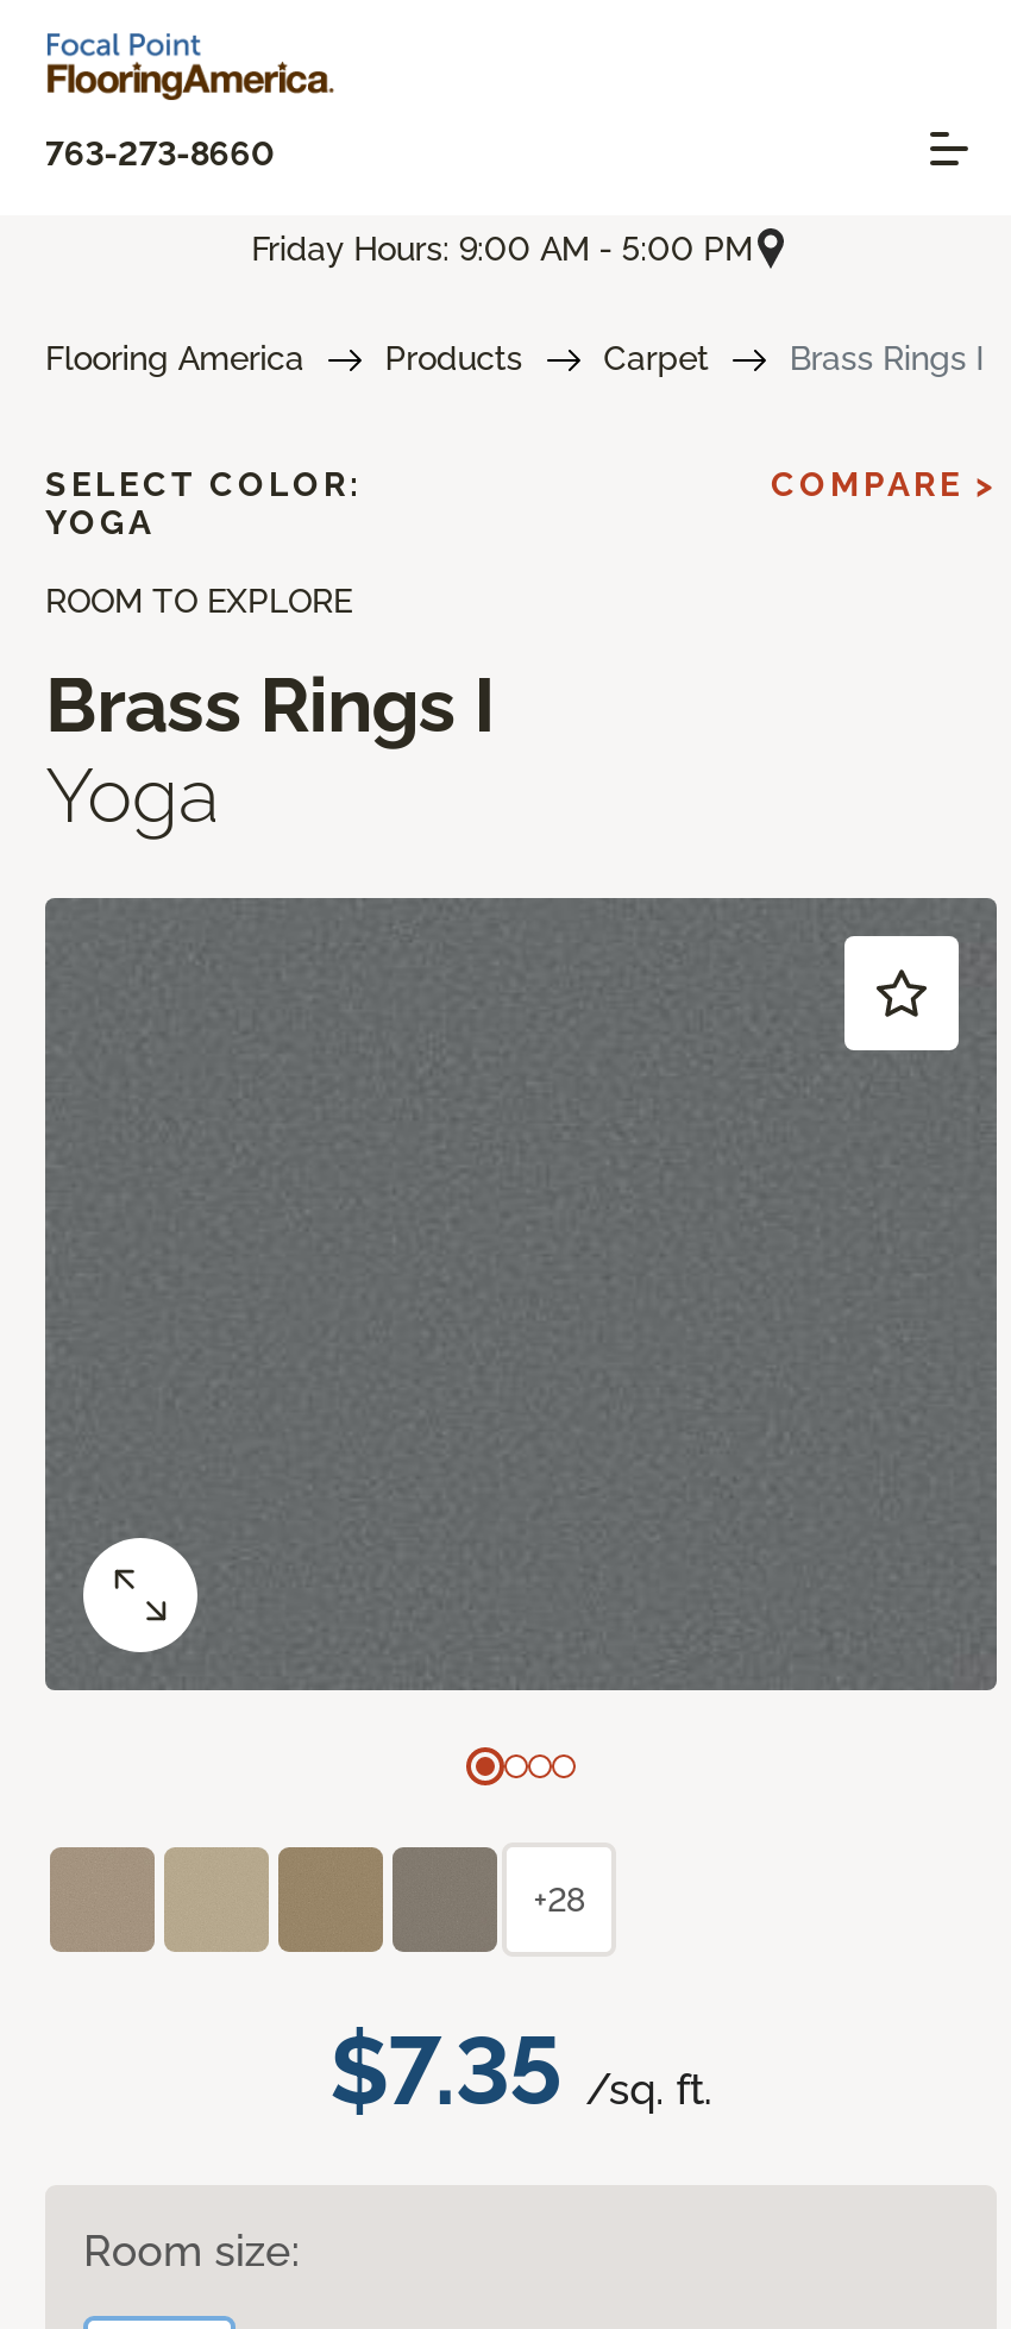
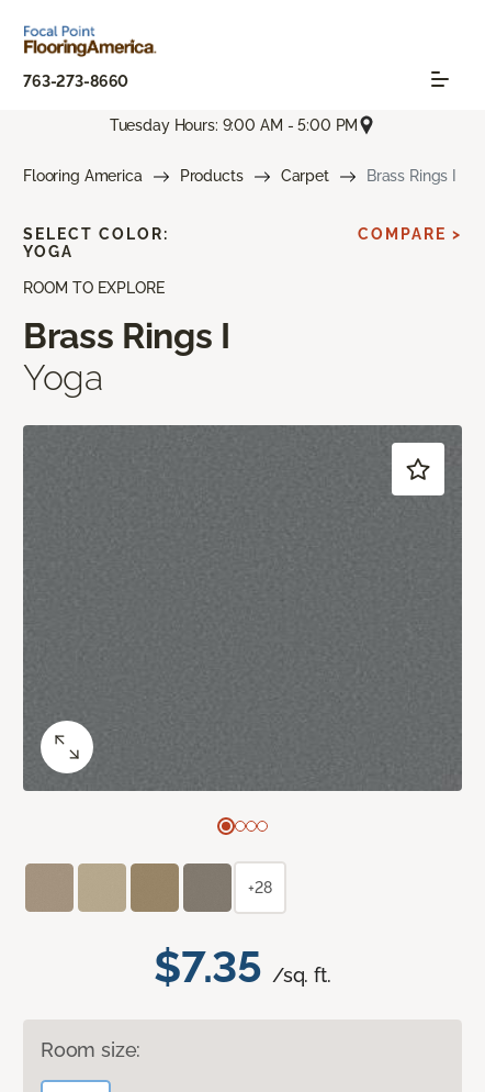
[251,229,752,267] Friday Hours: 9:00 AM - 5:00 PM -> [109,116,358,134] Tuesday Hours: 9:00 AM - 5:00 PM

